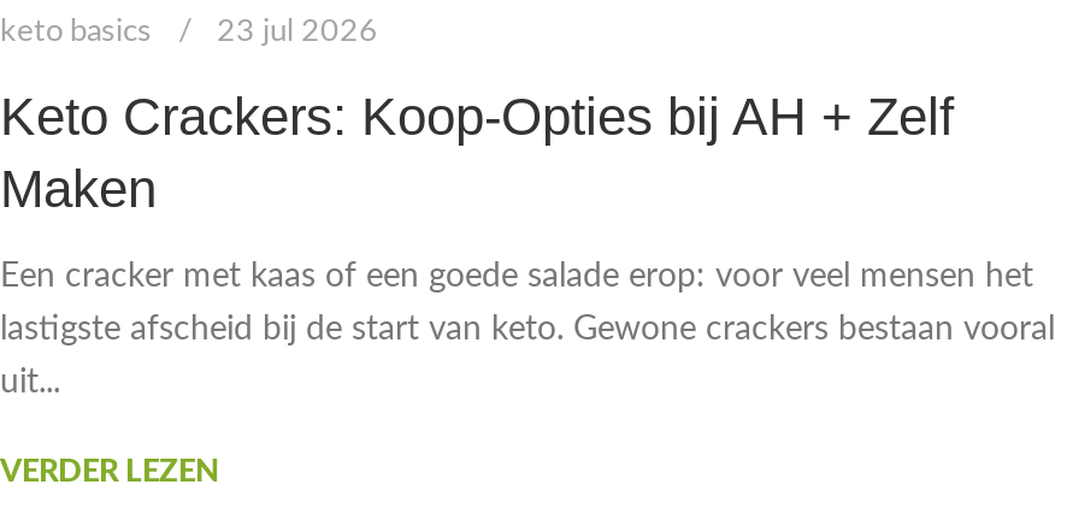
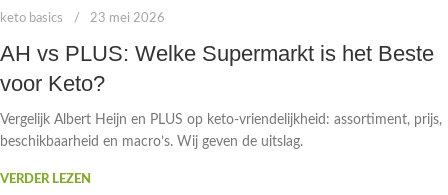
[0,17,1055,400] 23 jul 2026 | Keto Crackers: Koop-Opties bij AH + Zelf | Maken | Een cracker met kaas of een goede salade erop: voor veel mensen het | lastigste afscheid bij de start van keto. Gewone crackers bestaan vooral | uit... -> [0,12,442,149] 23 mei 2026 | AH vs PLUS: Welke Supermarkt is het Beste | voor Keto? | Vergelijk Albert Heijn en PLUS op keto-vriendelijkheid: assortiment, prijs, | beschikbaarheid en macro’s. Wij geven de uitslag.

